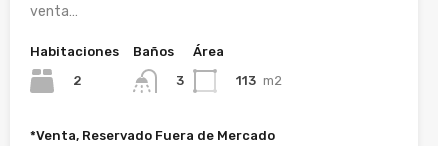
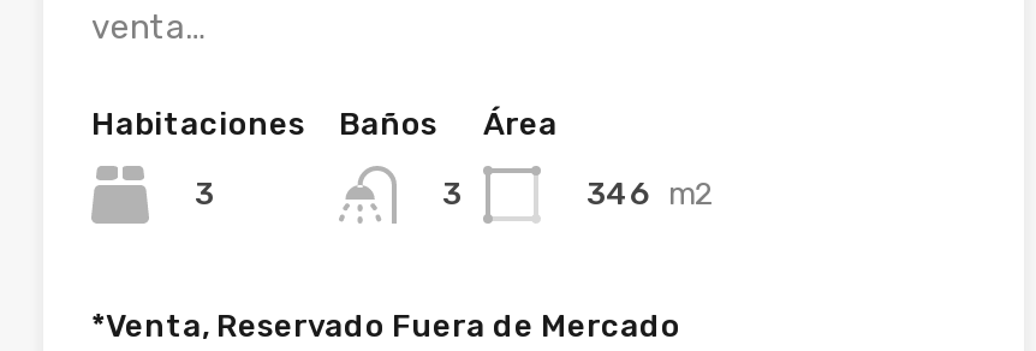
[73,73,82,88] 2 -> [195,175,214,211] 3
[236,73,282,88] 113 m2 -> [587,175,714,211] 346 m2

